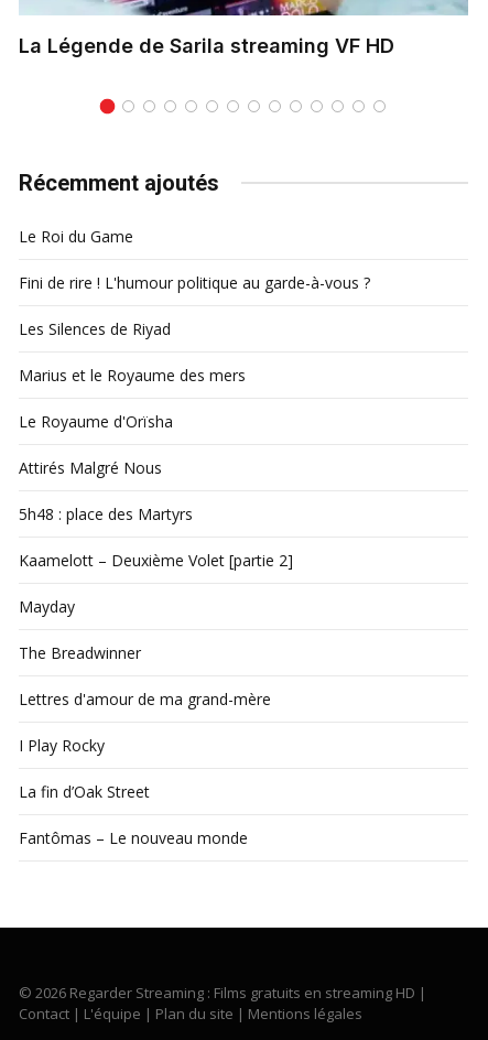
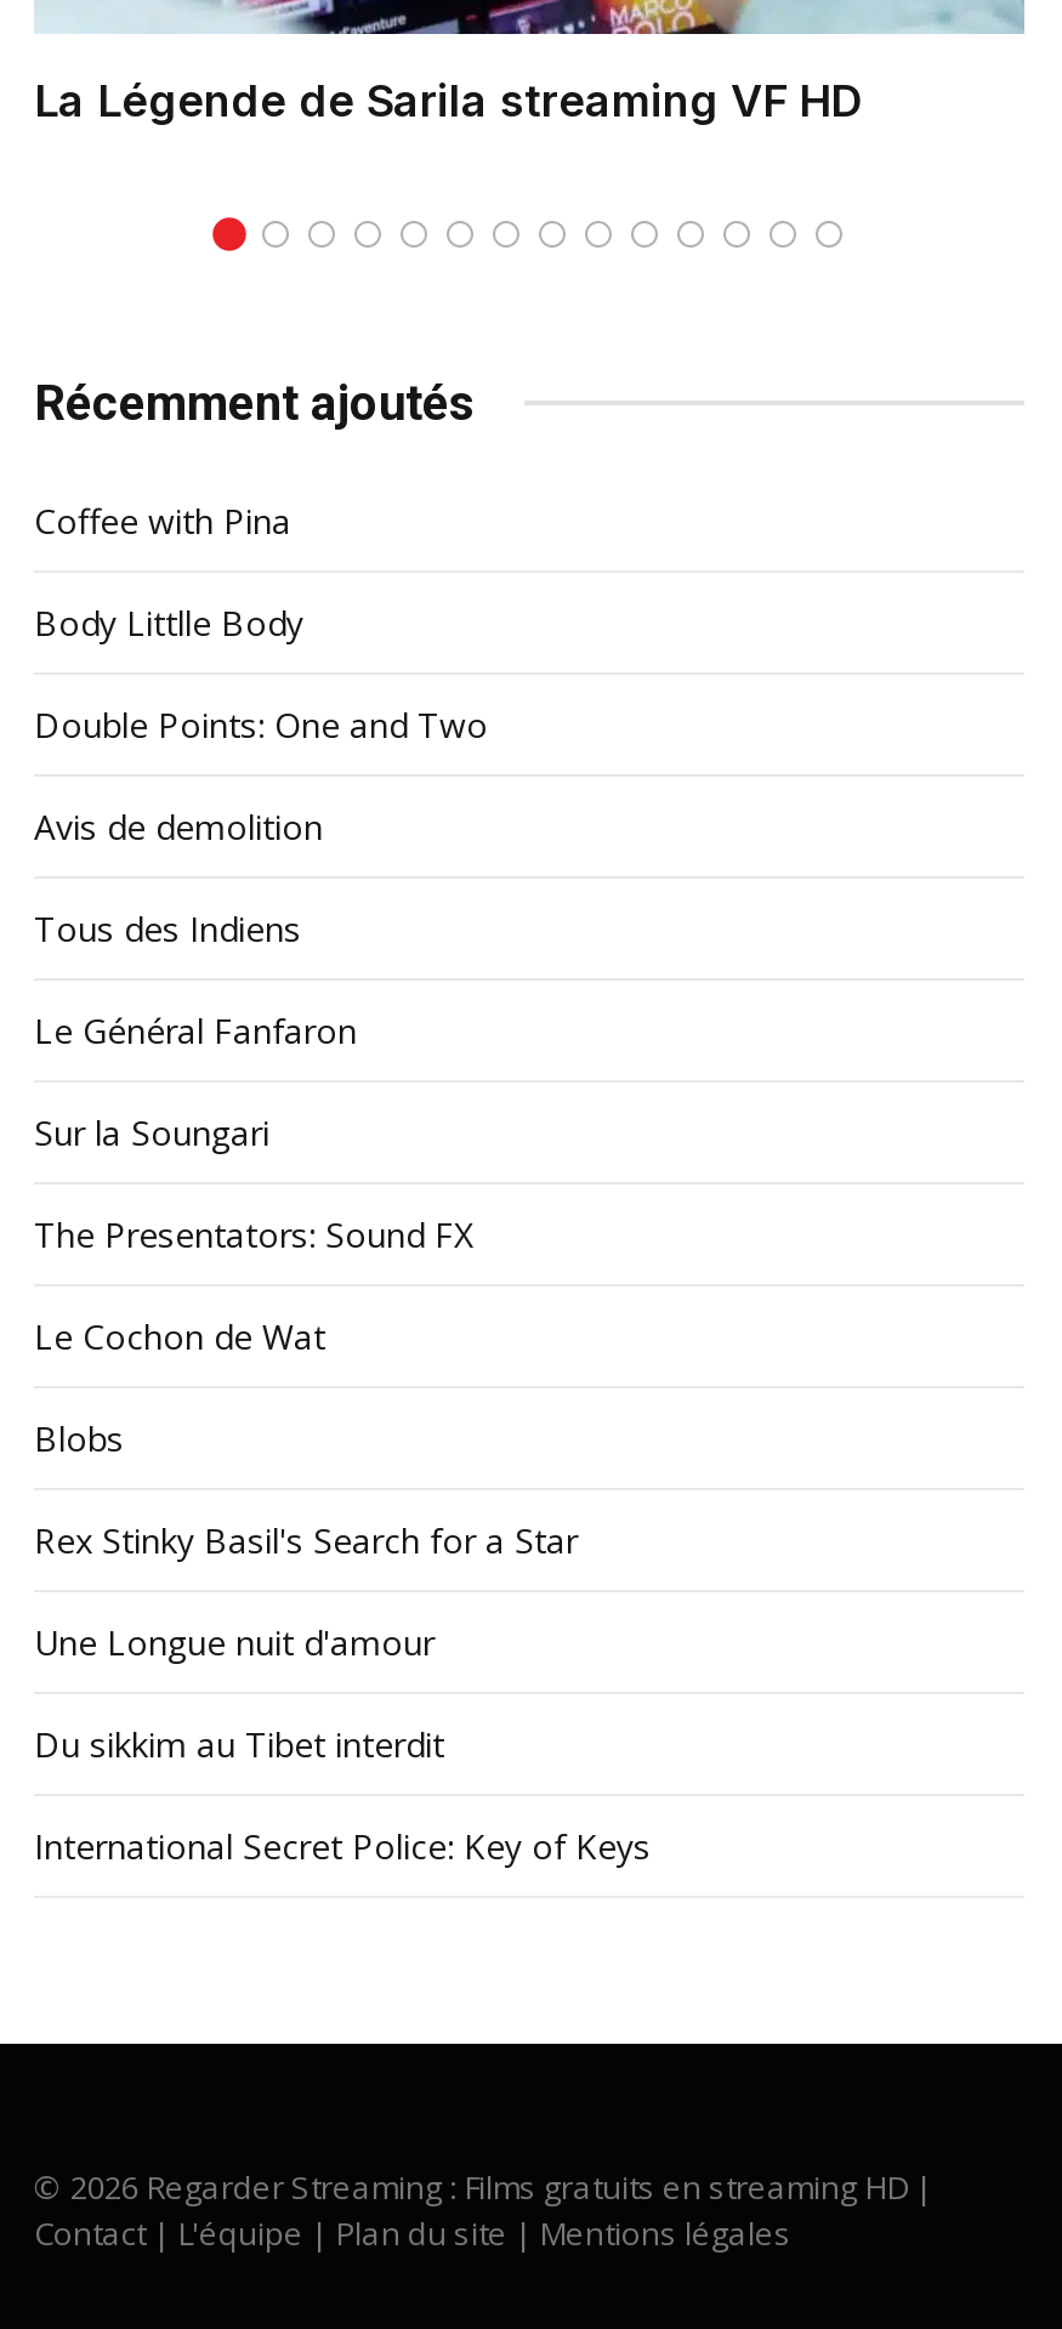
[19,226,133,247] Le Roi du Game -> [34,497,291,543] Coffee with Pina
[19,272,370,293] Fini de rire ! L'humour politique au garde-à-vous ? -> [34,599,303,645] Body Littlle Body
[19,318,171,339] Les Silences de Riyad -> [34,701,488,747] Double Points: One and Two
[19,364,246,385] Marius et le Royaume des mers -> [34,803,323,849] Avis de demolition
[19,411,173,432] Le Royaume d'Orïsha -> [34,905,301,951] Tous des Indiens
[19,457,162,478] Attirés Malgré Nous -> [34,1007,357,1053] Le Général Fanfaron
[19,503,193,524] 5h48 : place des Martyrs -> [34,1109,269,1155] Sur la Soungari
[19,550,293,570] Kaamelott – Deuxième Volet [partie 2] -> [34,1211,473,1257] The Presentators: Sound FX
[19,596,75,617] Mayday -> [34,1313,325,1359] Le Cochon de Wat
[19,642,141,663] The Breadwinner -> [34,1415,124,1461] Blobs
[19,688,271,709] Lettres d'amour de ma grand-mère -> [34,1517,578,1563] Rex Stinky Basil's Search for a Star
[19,735,105,756] I Play Rocky -> [34,1619,435,1665] Une Longue nuit d'amour
[19,781,150,802] La fin d’Oak Street -> [34,1720,444,1767] Du sikkim au Tibet interdit
[19,827,248,848] Fantômas – Le nouveau monde -> [34,1822,651,1869] International Secret Police: Key of Keys

